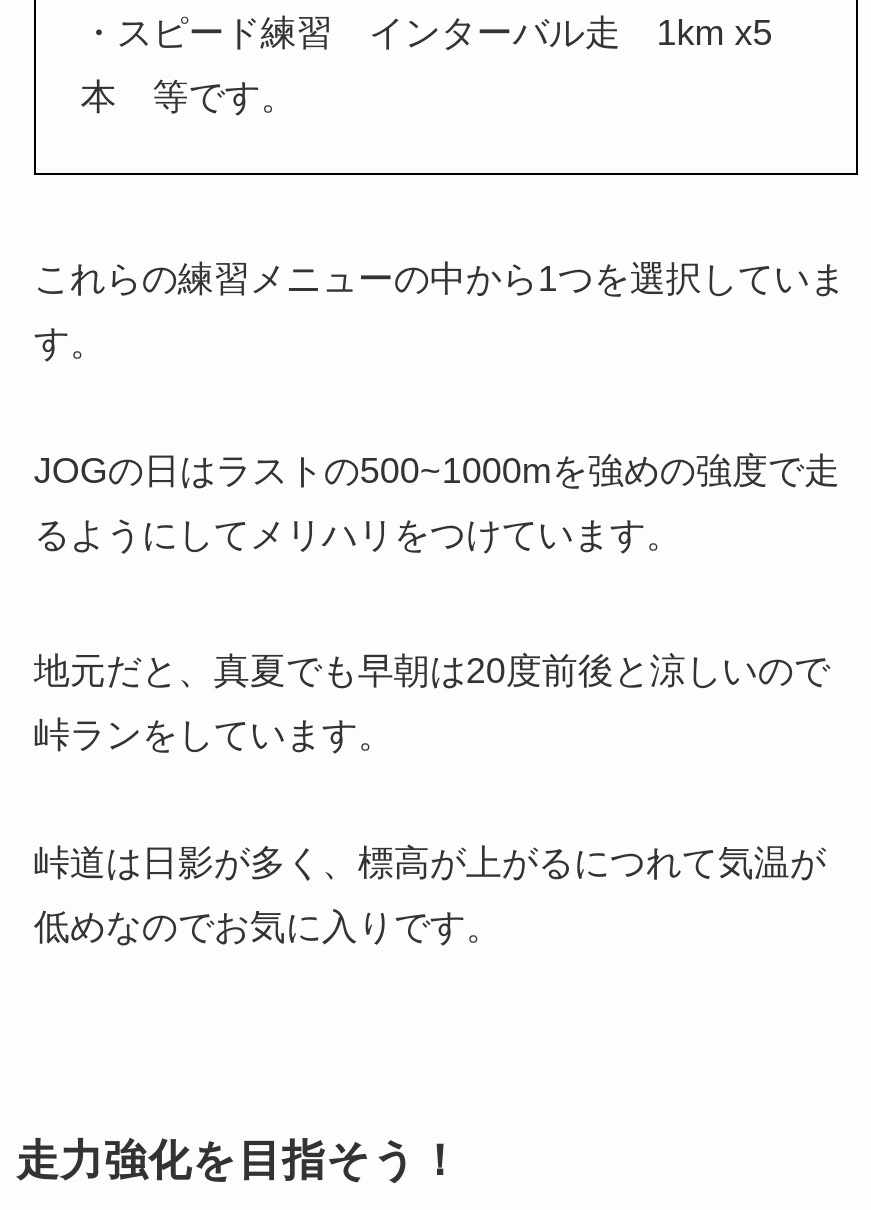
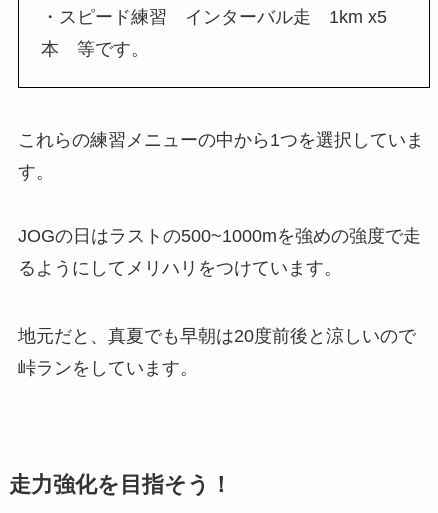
[34,843,826,947] 峠道は日影が多く、標高が上がるにつれて気温が | 低めなのでお気に入りです。 -> none

